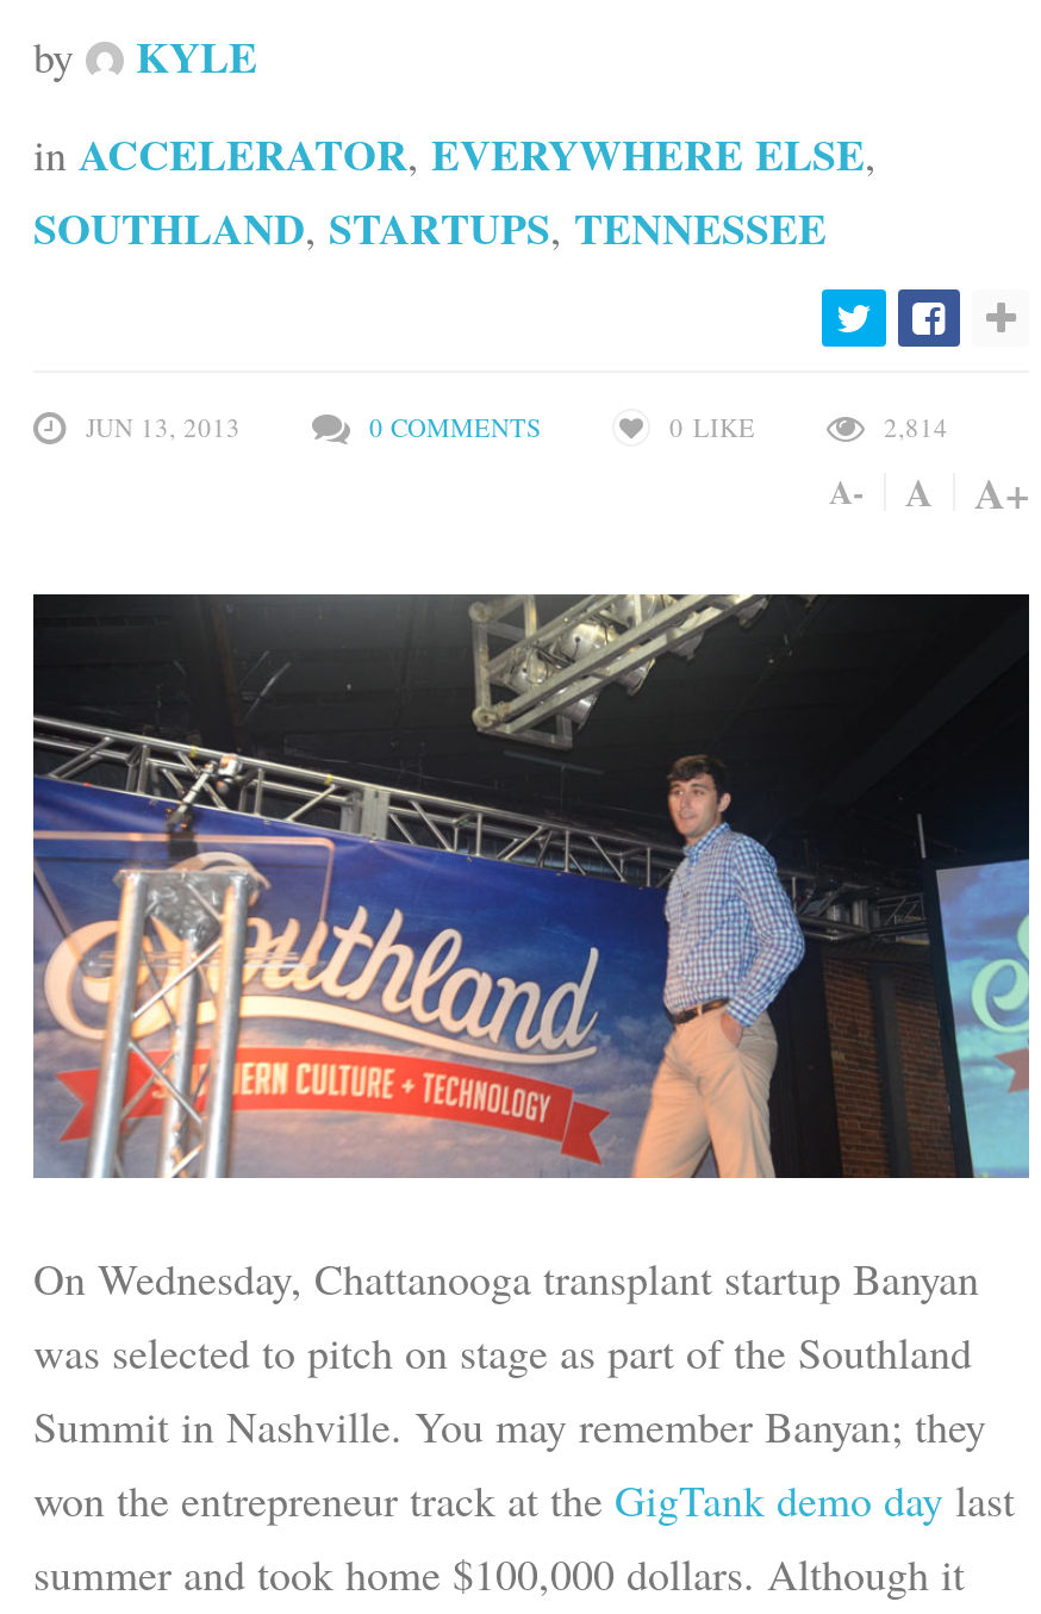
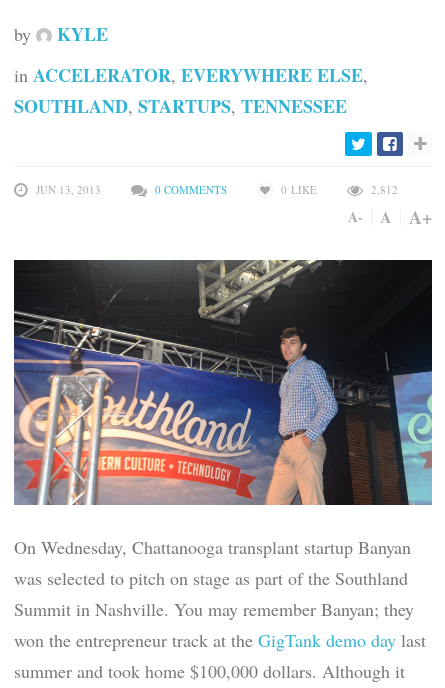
[877,407,948,443] 2,814 -> [368,181,398,196] 2,812

